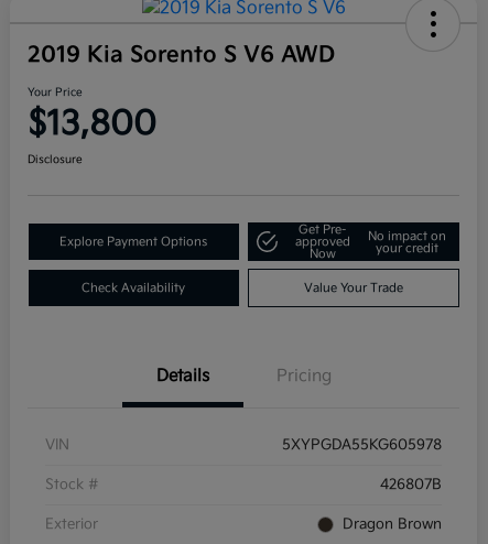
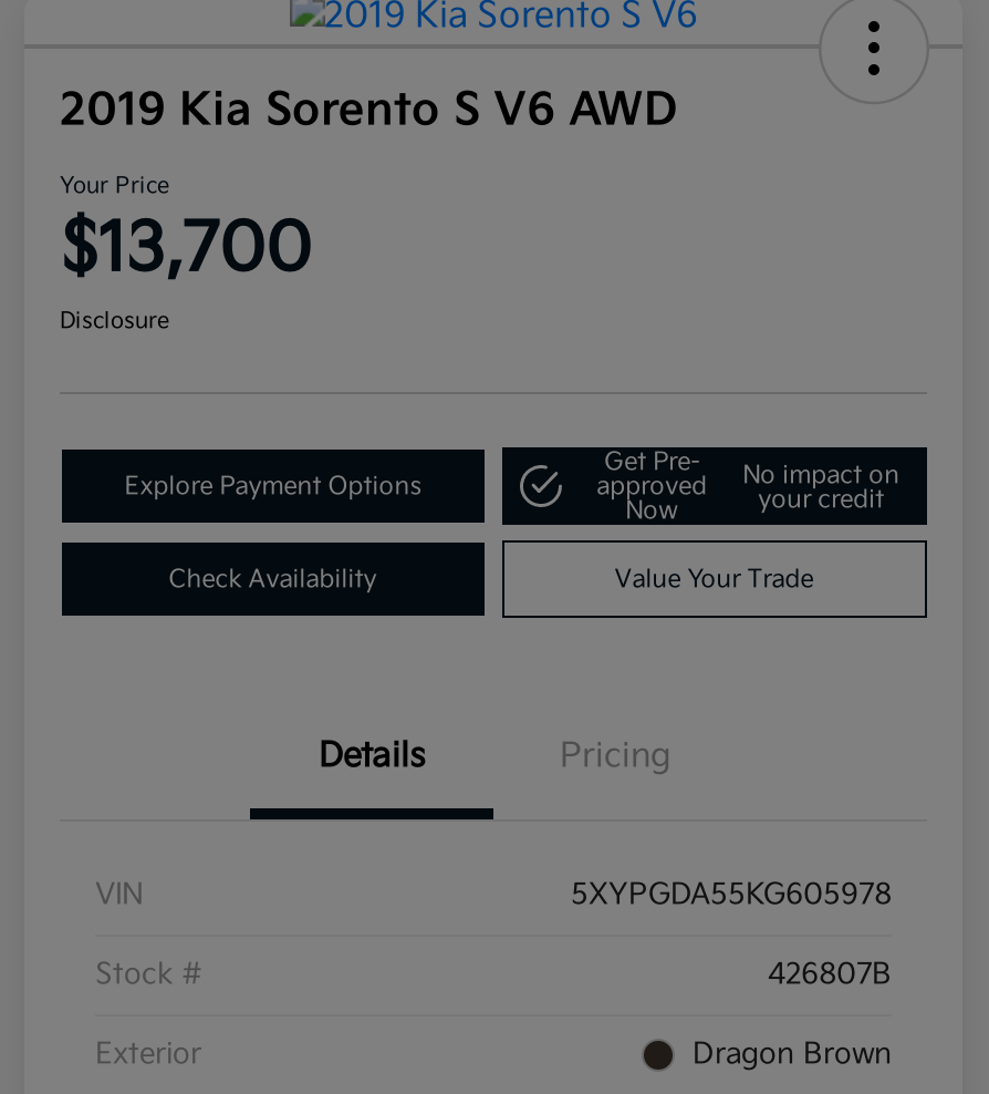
[28,105,156,144] $13,800 -> [60,211,312,291] $13,700

